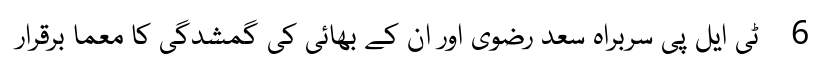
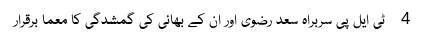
[17,11,809,55] 6 ٹی ایل پی سربراہ سعد رضوی اور ان کے بھائی کی گمشدگی کا معما برقرار -> [14,7,410,29] 4 ٹی ایل پی سربراہ سعد رضوی اور ان کے بھائی کی گمشدگی کا معما برقرار

